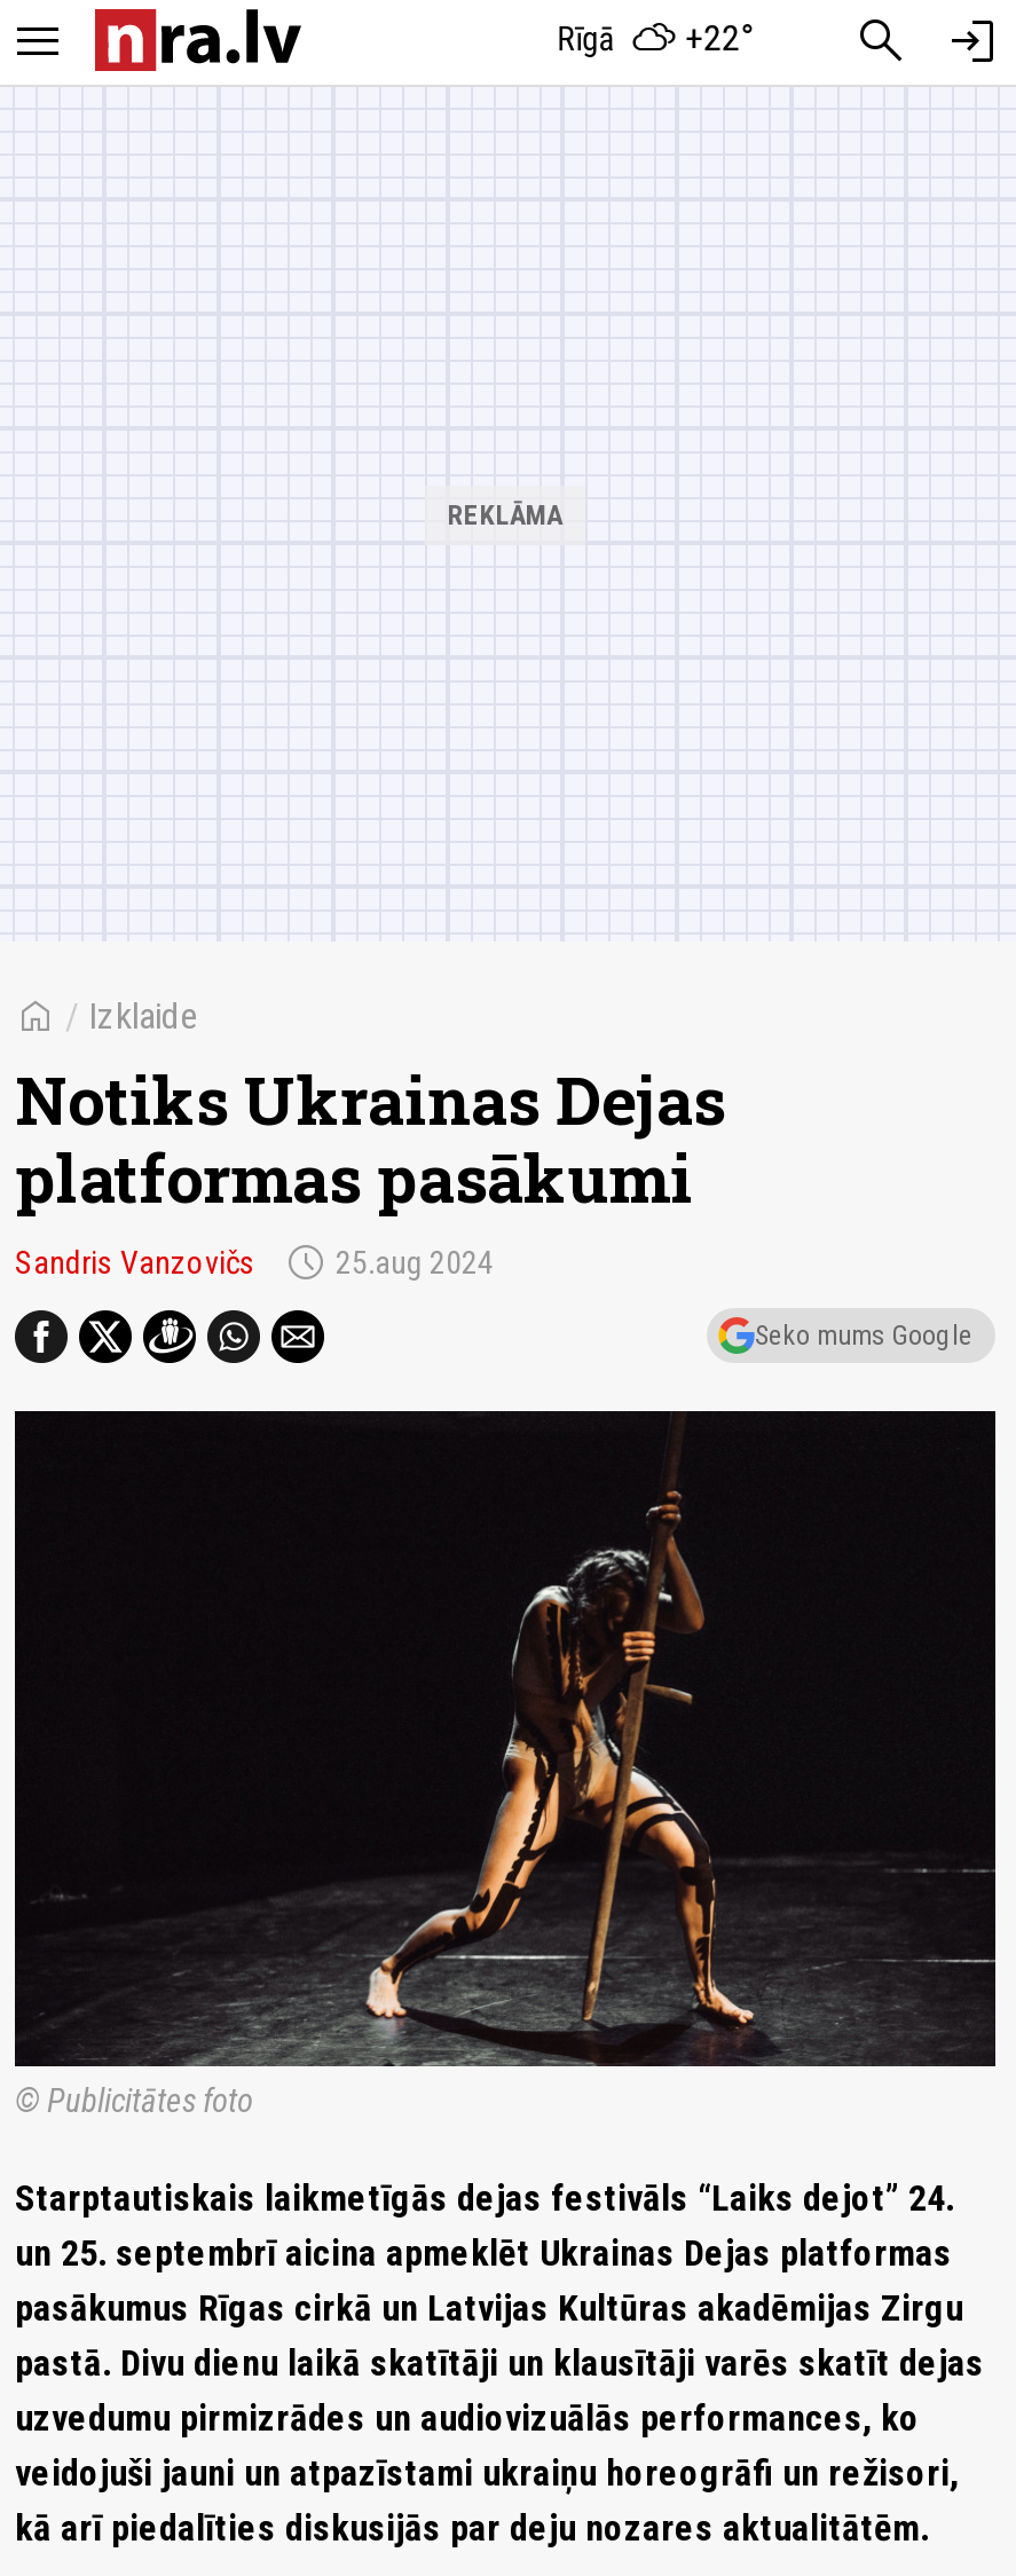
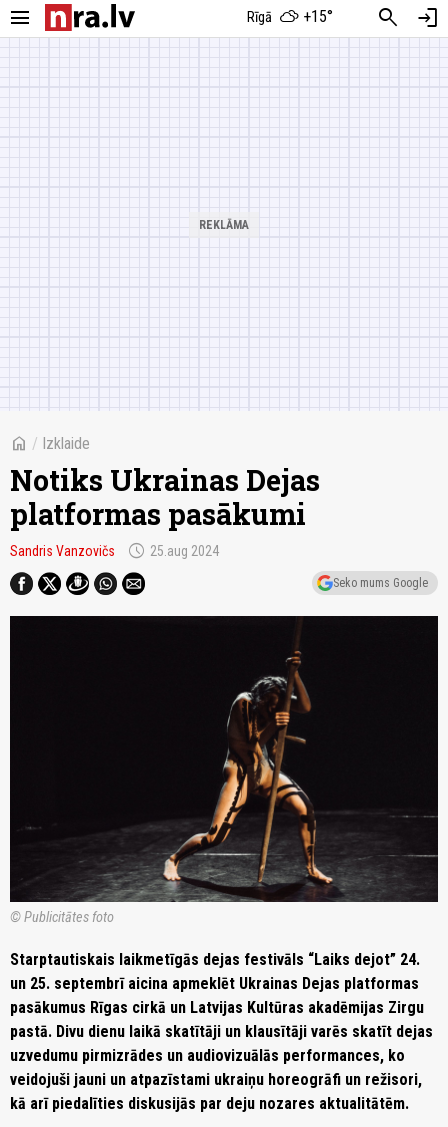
[557,16,754,60] Rīgā +22° -> [247,7,333,26] Rīgā +15°

